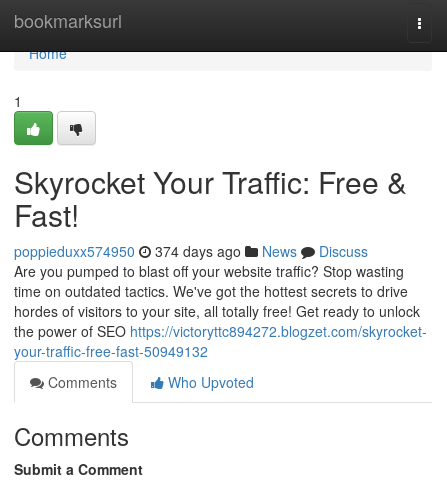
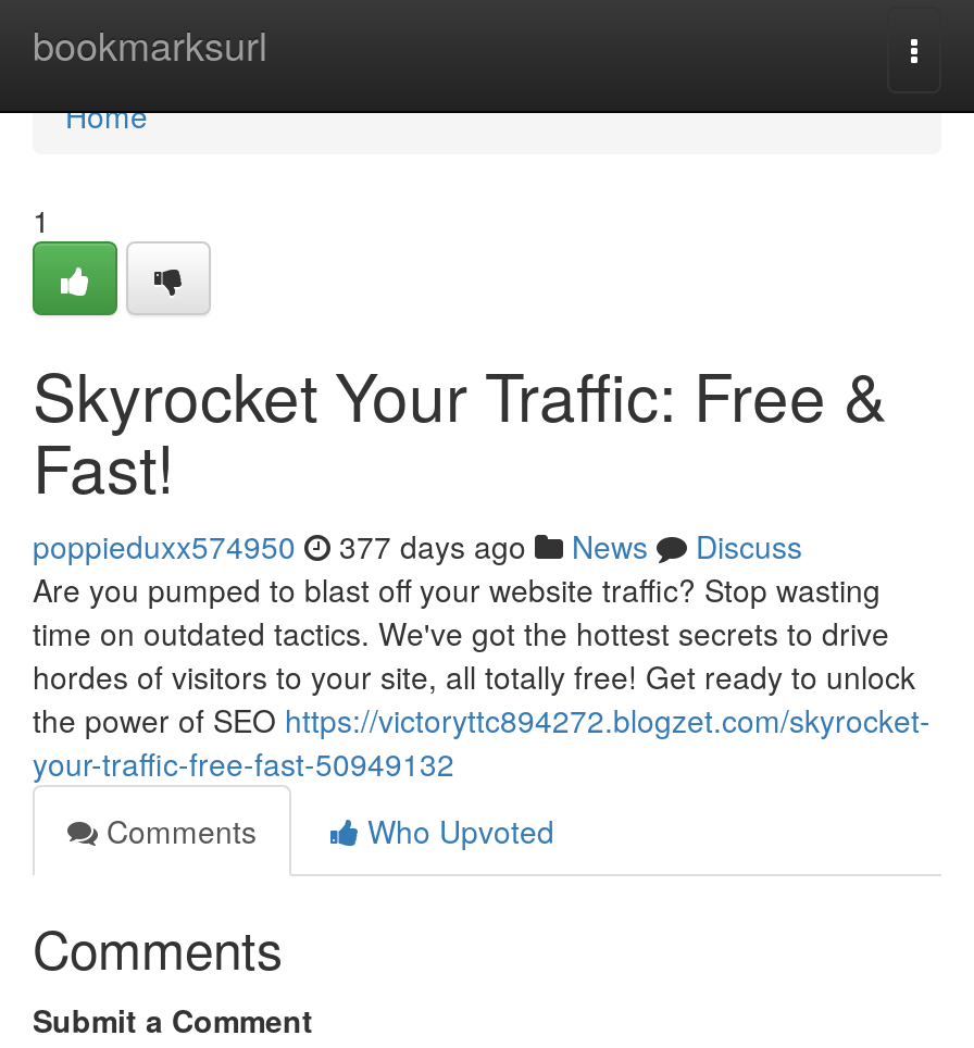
[14,241,368,261] poppieduxx574950 374 days ago News Discuss -> [33,524,802,567] poppieduxx574950 377 days ago News Discuss

